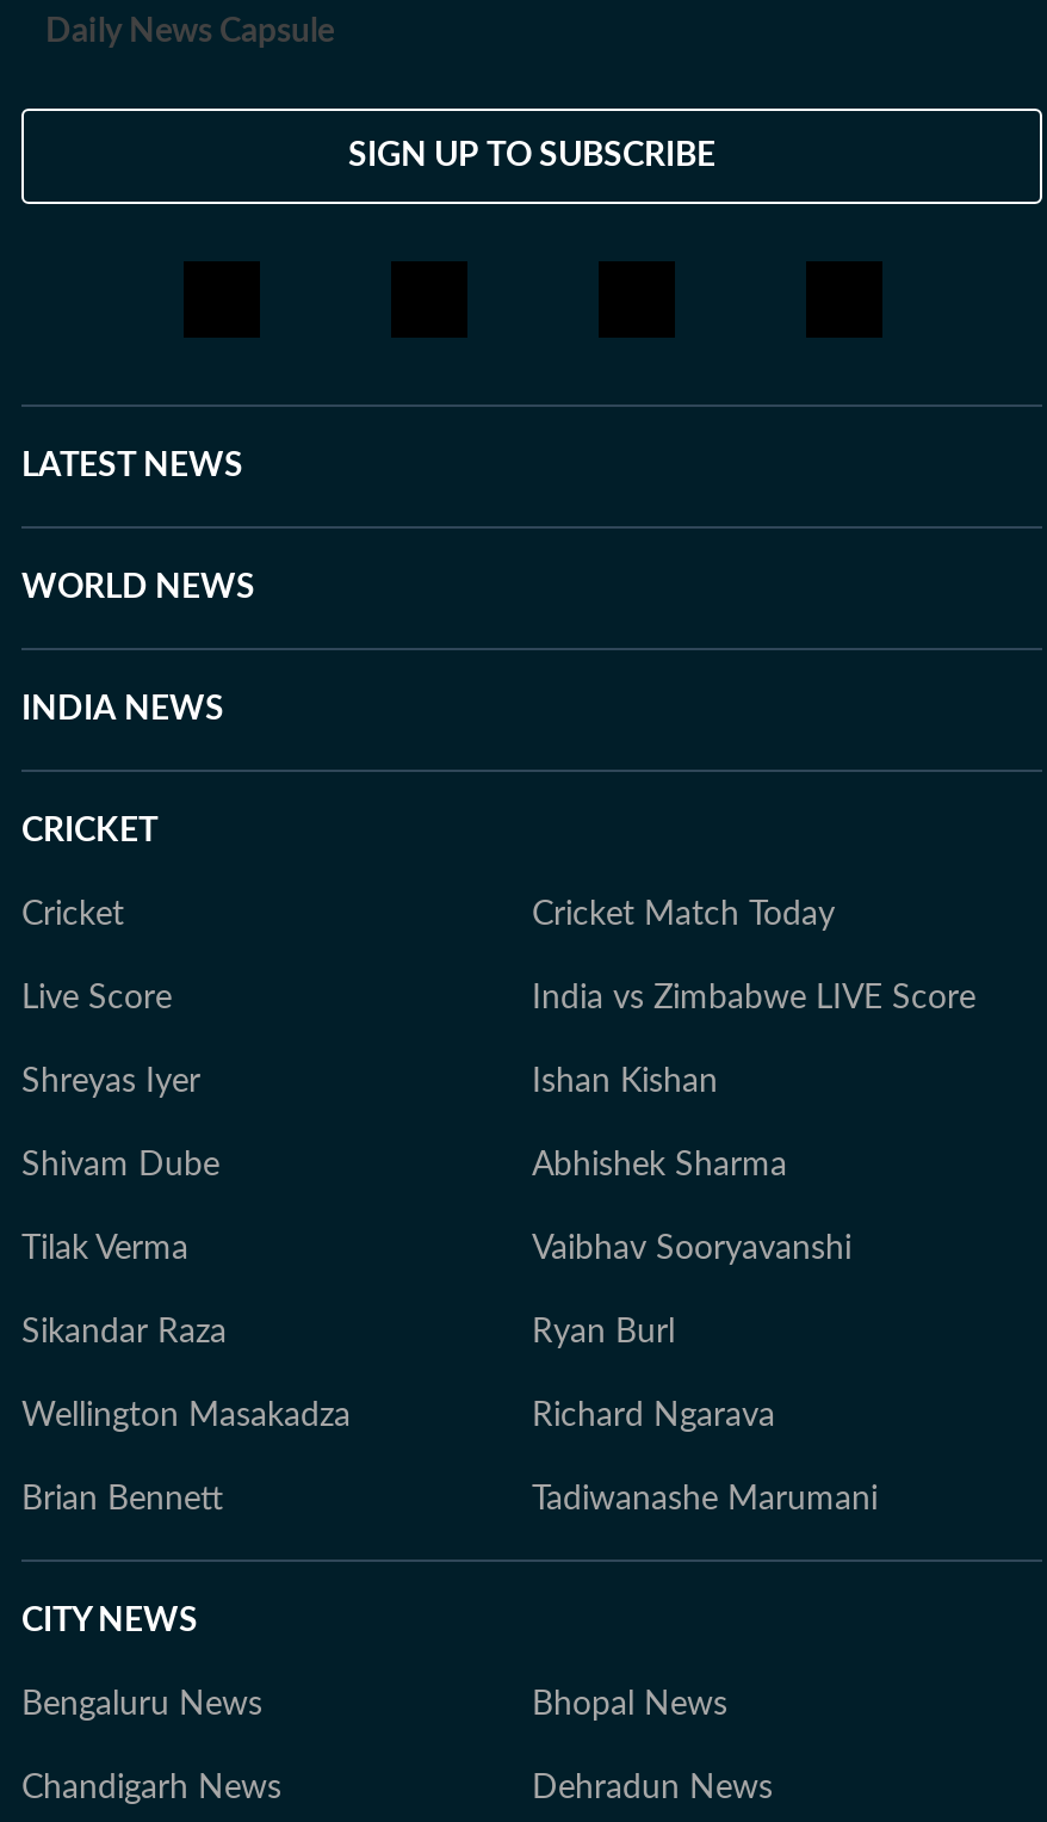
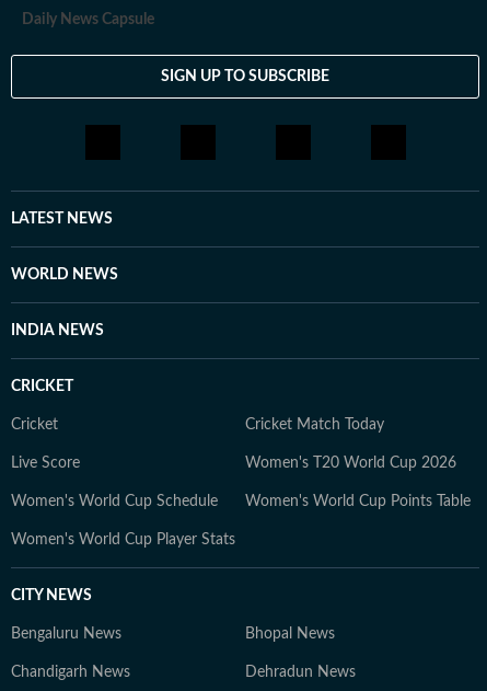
[21,982,975,1517] India vs Zimbabwe LIVE Score | Shreyas Iyer | Ishan Kishan | Shivam Dube | Abhishek Sharma | Tilak Verma | Vaibhav Sooryavanshi | Sikandar Raza | Ryan Burl | Wellington Masakadza | Richard Ngarava | Brian Bennett | Tadiwanashe Marumani -> [11,456,471,548] Women's T20 World Cup 2026 | Women's World Cup Schedule | Women's World Cup Points Table | Women's World Cup Player Stats

